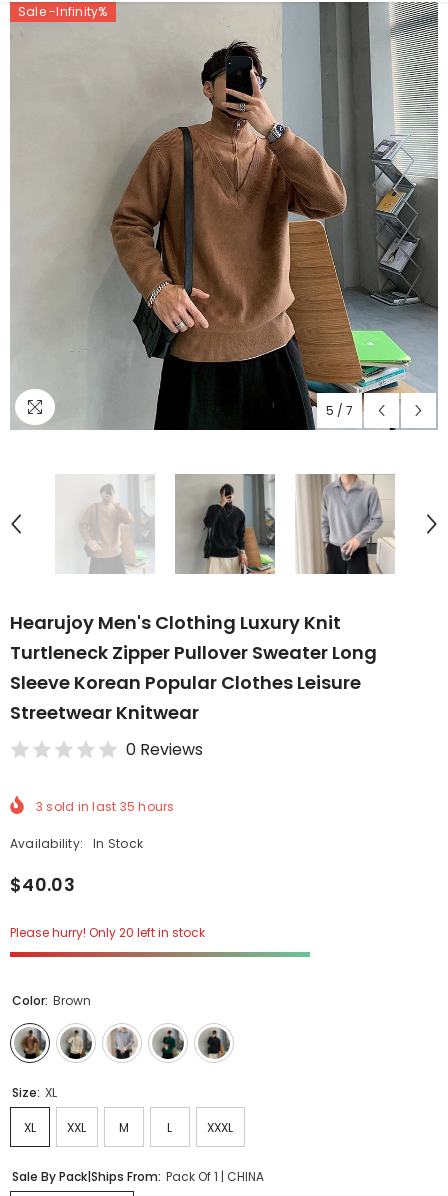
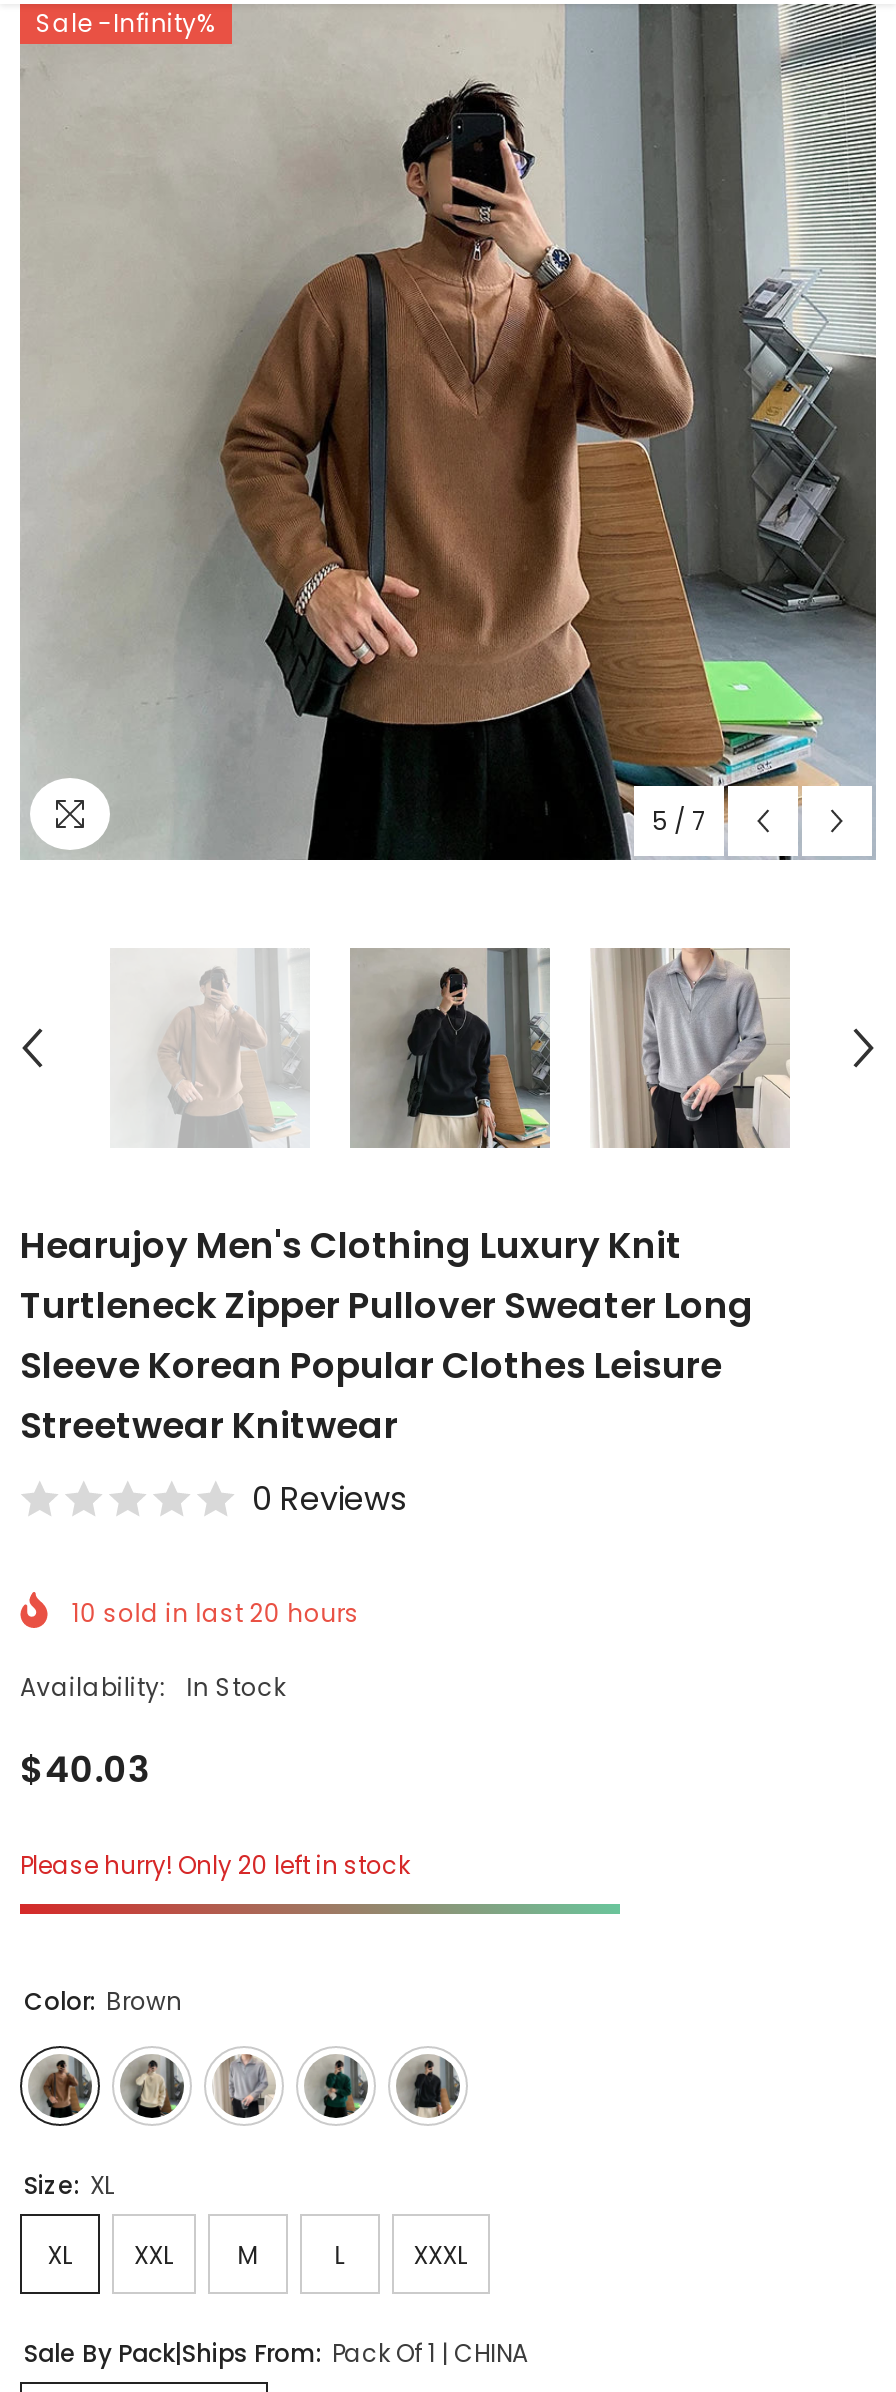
[36,798,175,815] 3 sold in last 35 hours -> [72,1595,360,1629] 10 sold in last 20 hours

